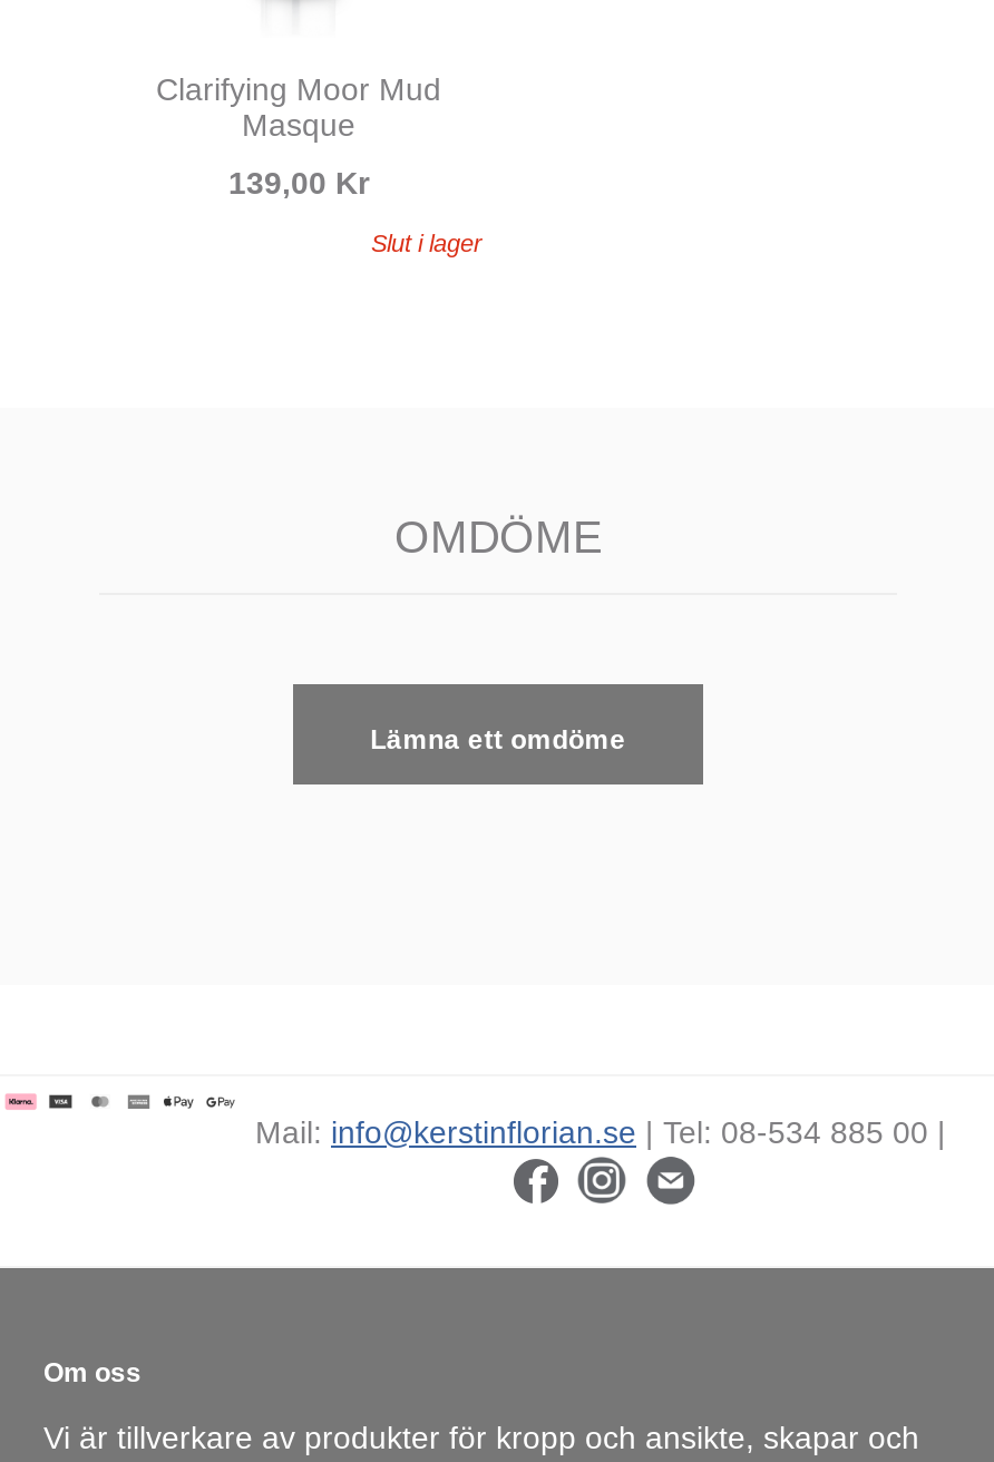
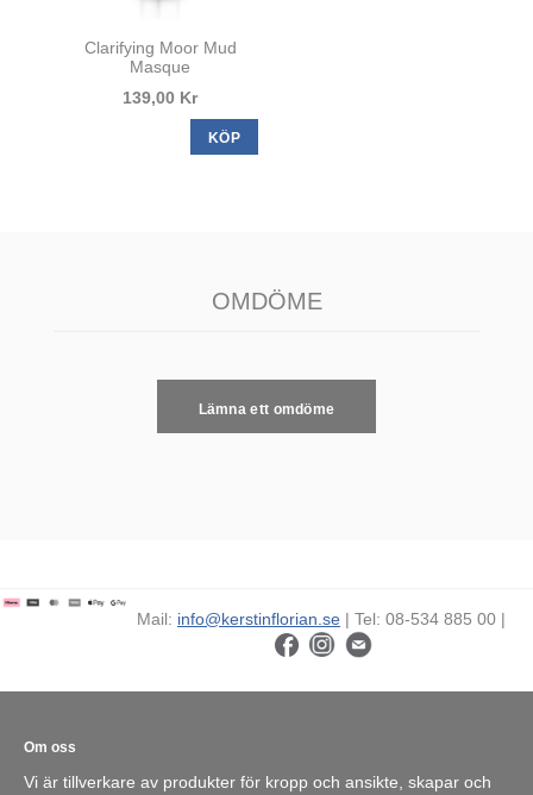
[371,230,483,257] Slut i lager -> [208,130,240,147] KÖP

